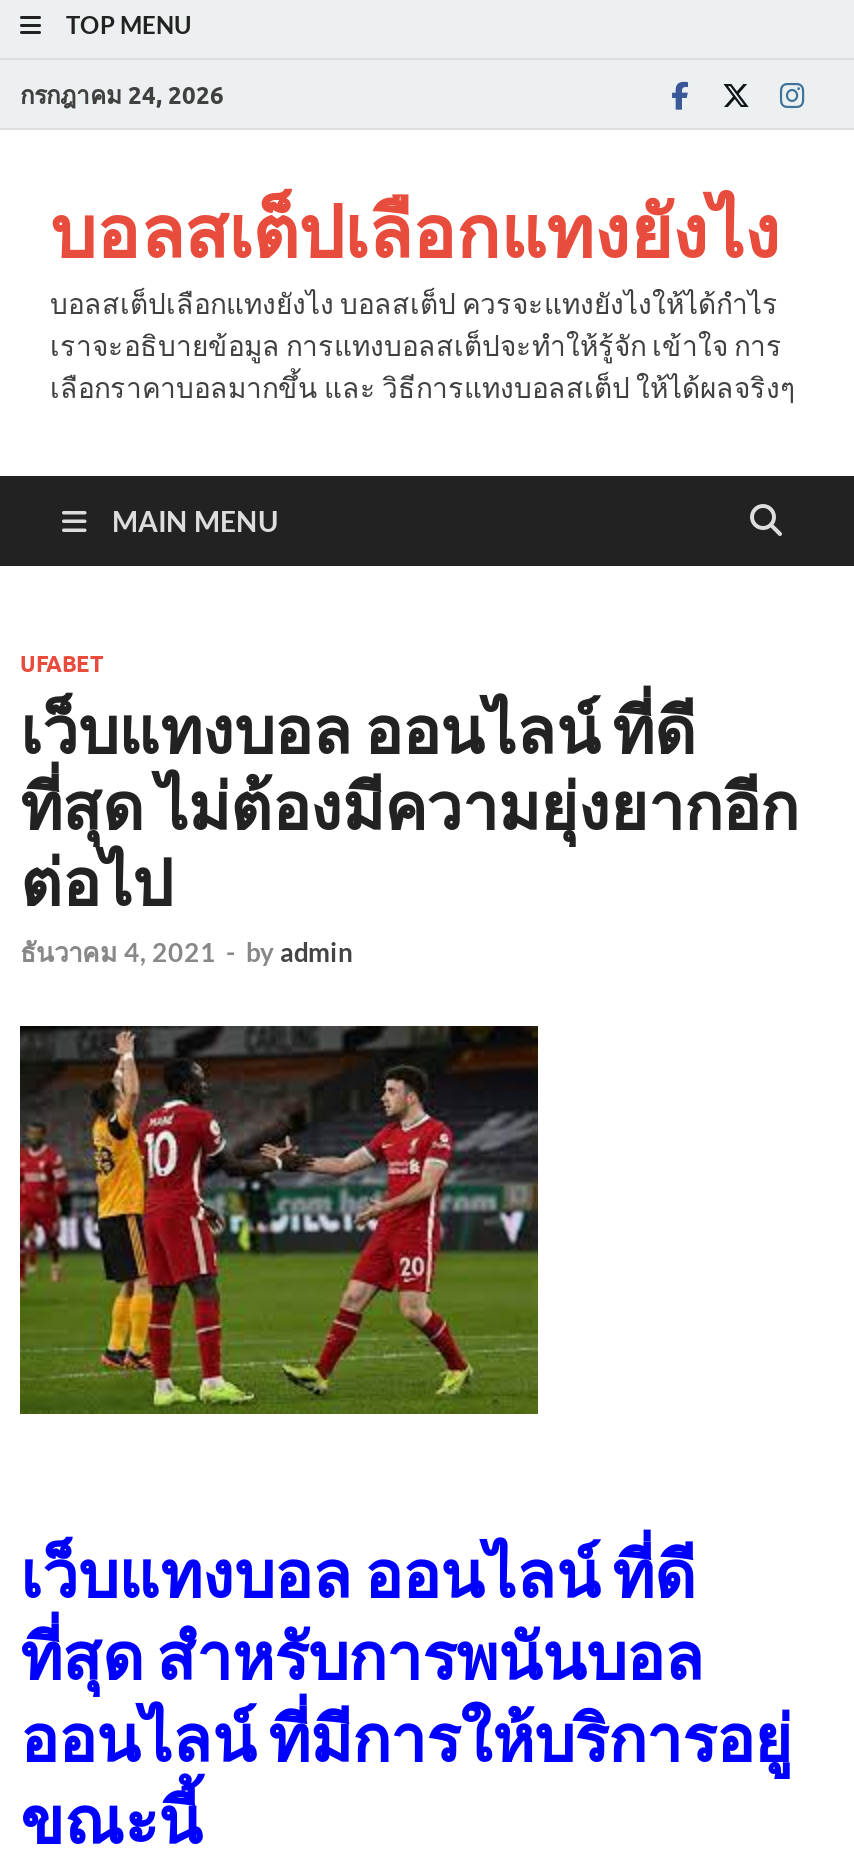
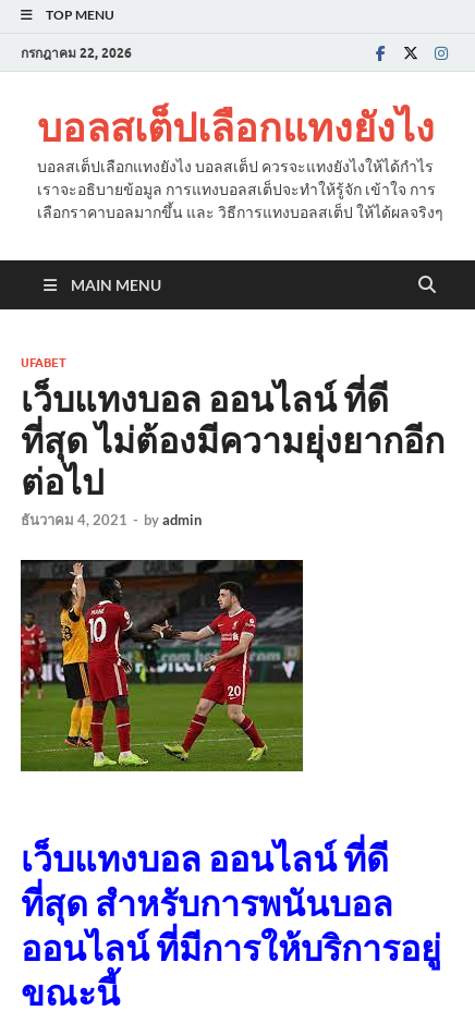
[20,79,224,109] กรกฎาคม 24, 2026 -> [21,44,132,60] กรกฎาคม 22, 2026

